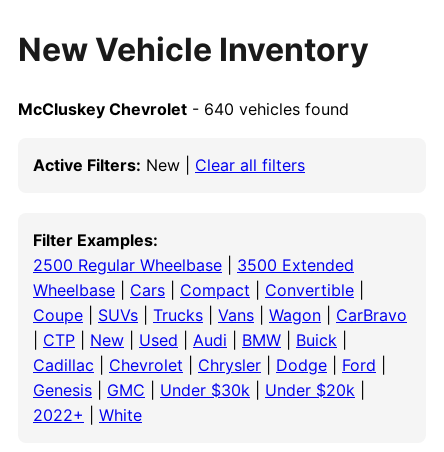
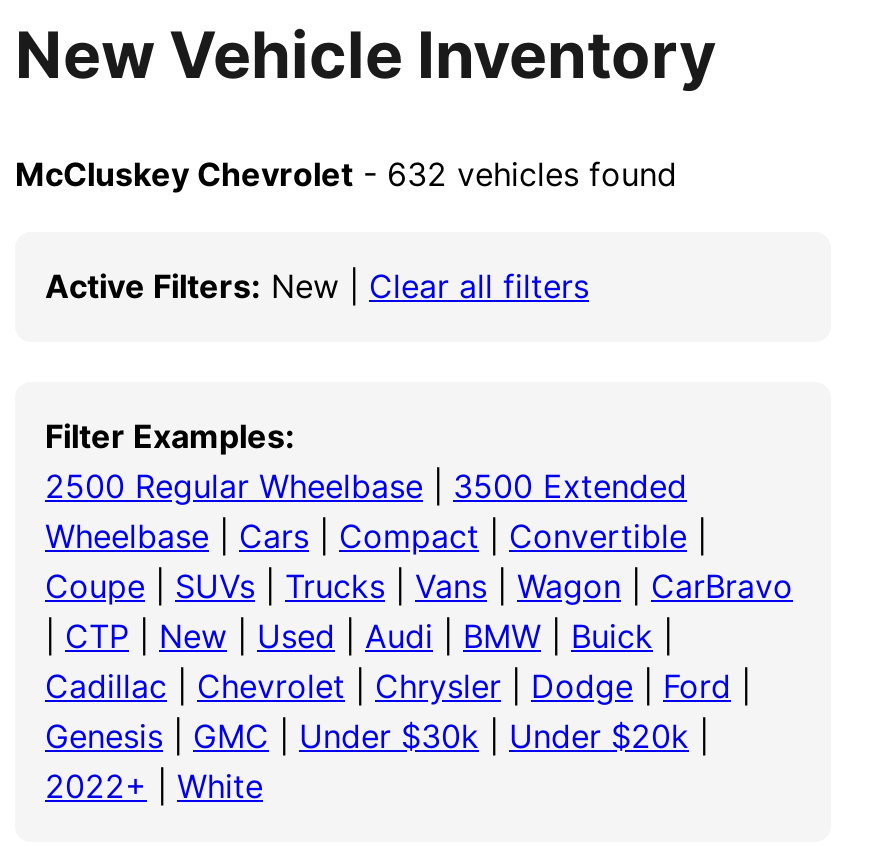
[18,99,349,119] McCluskey Chevrolet - 640 vehicles found -> [15,154,677,194] McCluskey Chevrolet - 632 vehicles found

